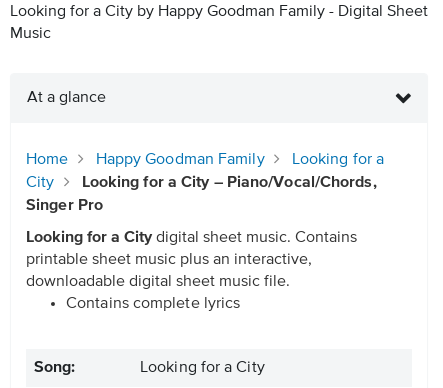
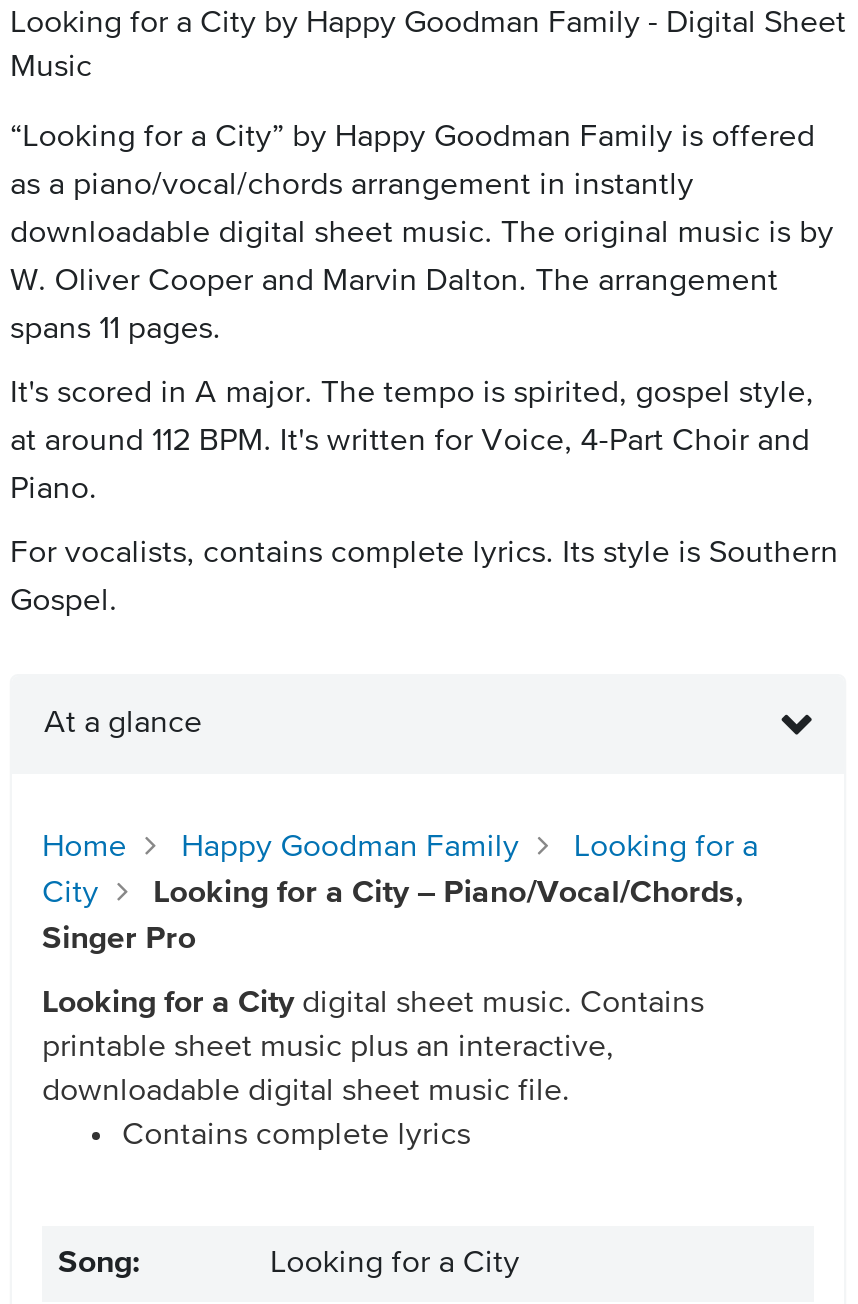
none -> [10,123,838,619] “Looking for a City” by Happy Goodman Family is offered | as a piano/vocal/chords arrangement in instantly | downloadable digital sheet music. The original music is by | W. Oliver Cooper and Marvin Dalton. The arrangement | spans 11 pages. | It's scored in A major. The tempo is spirited, gospel style, | at around 112 BPM. It's written for Voice, 4-Part Choir and | Piano. | For vocalists, contains complete lyrics. Its style is Southern | Gospel.

